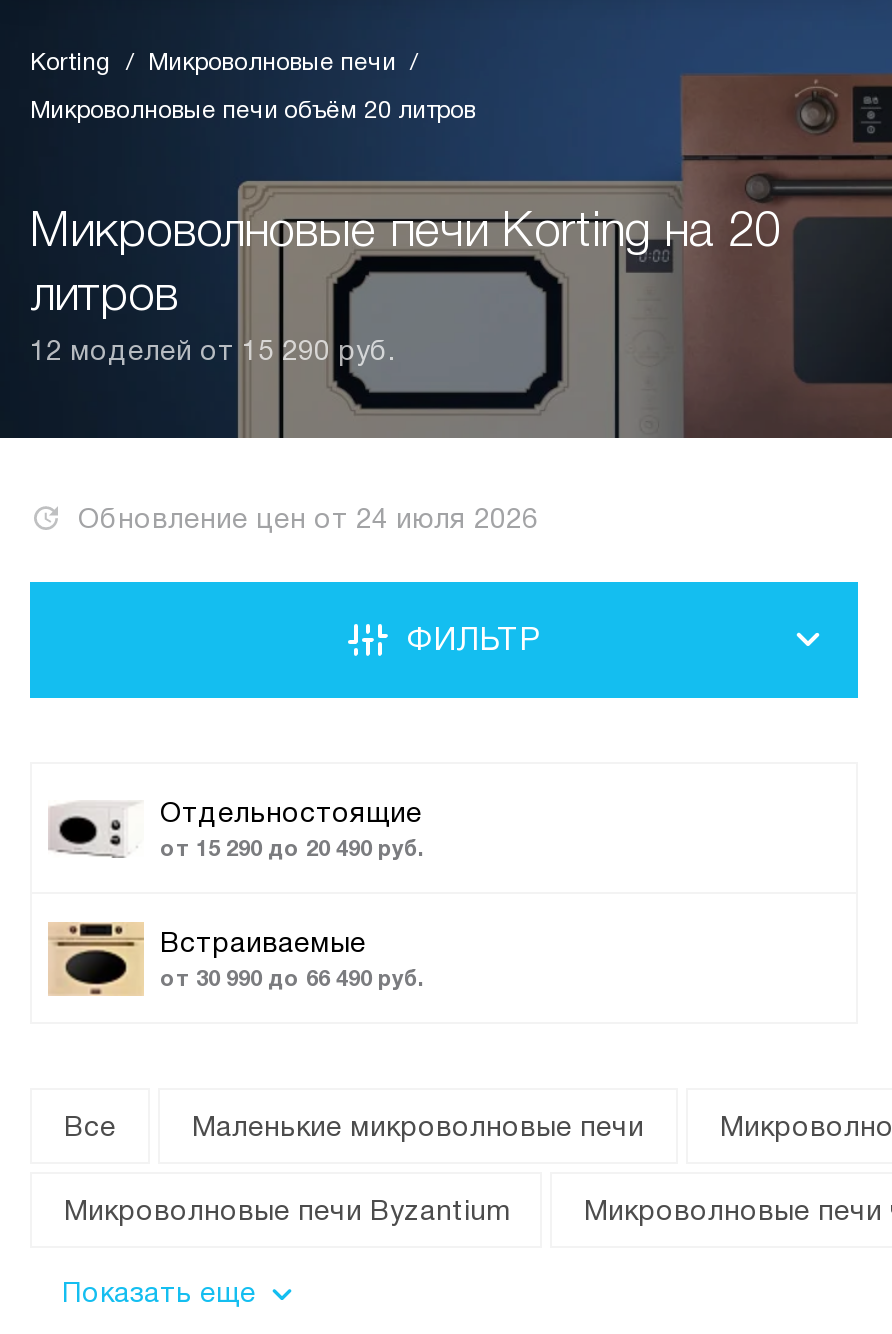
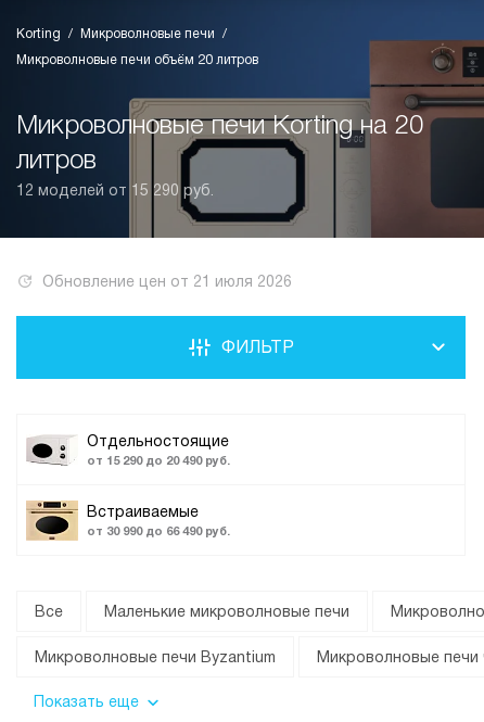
[78,502,538,534] Обновление цен от 24 июля 2026 -> [42,273,292,290] Обновление цен от 21 июля 2026

